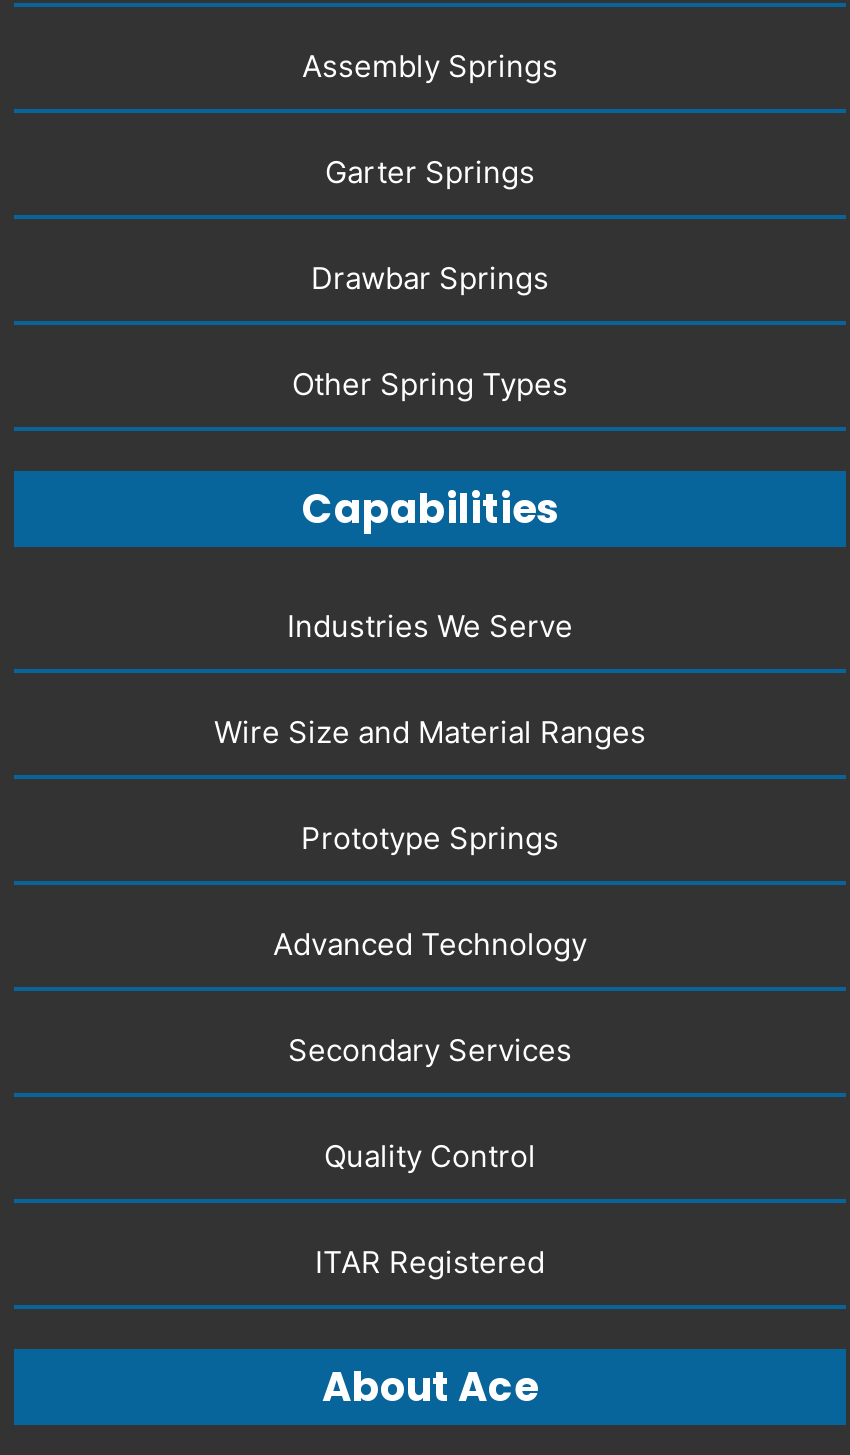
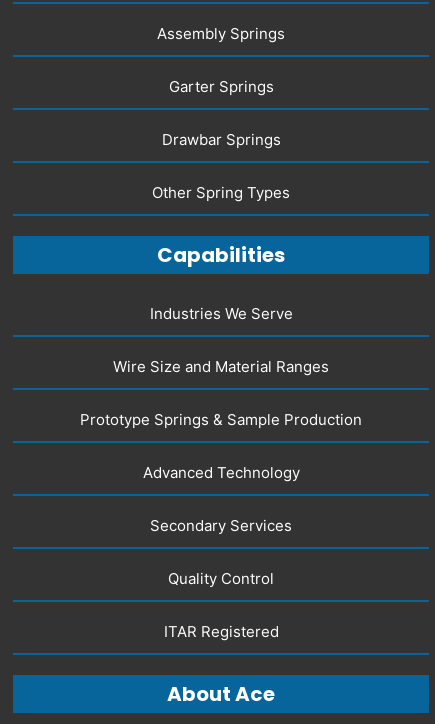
[301,819,559,857] Prototype Springs -> [80,410,362,429] Prototype Springs & Sample Production

